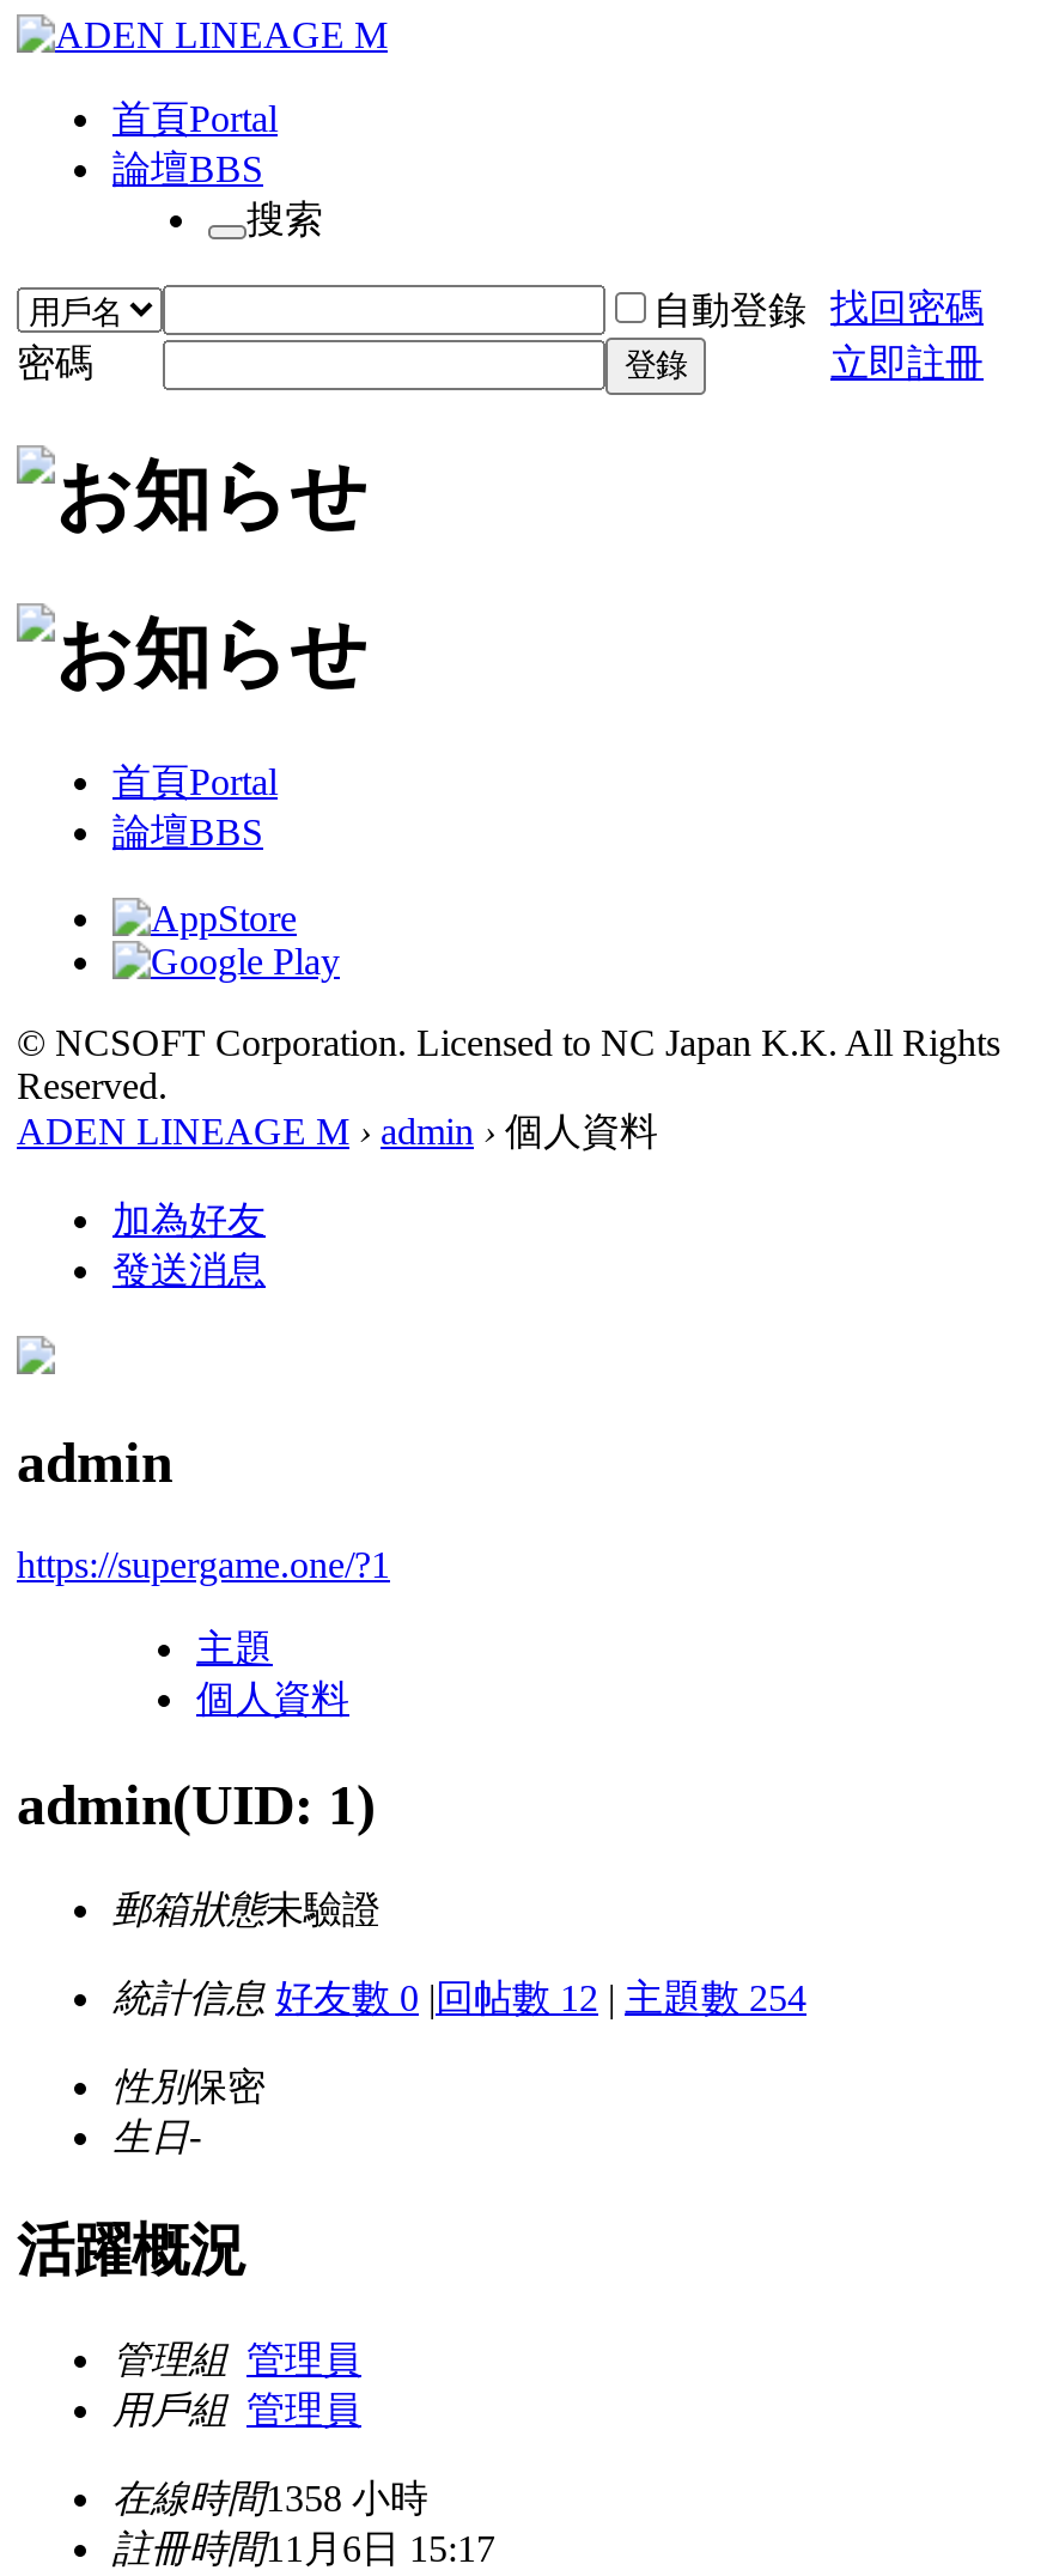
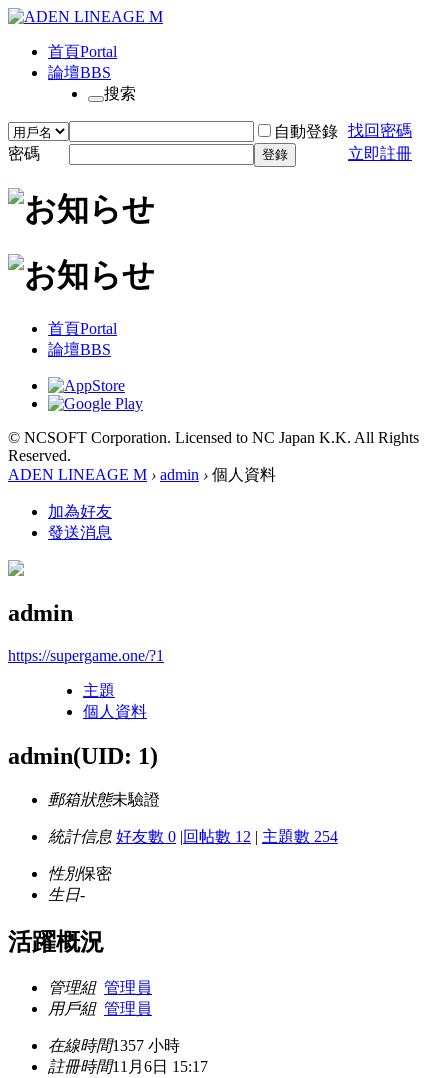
[112,2477,428,2518] 在線時間1358 小時 -> [48,1037,180,1054] 在線時間1357 小時

